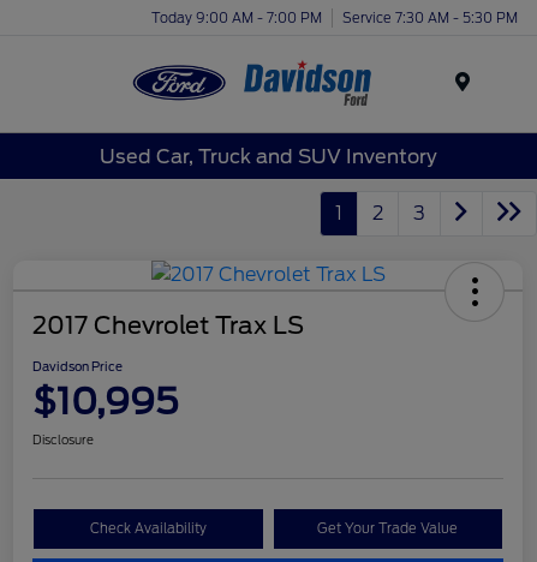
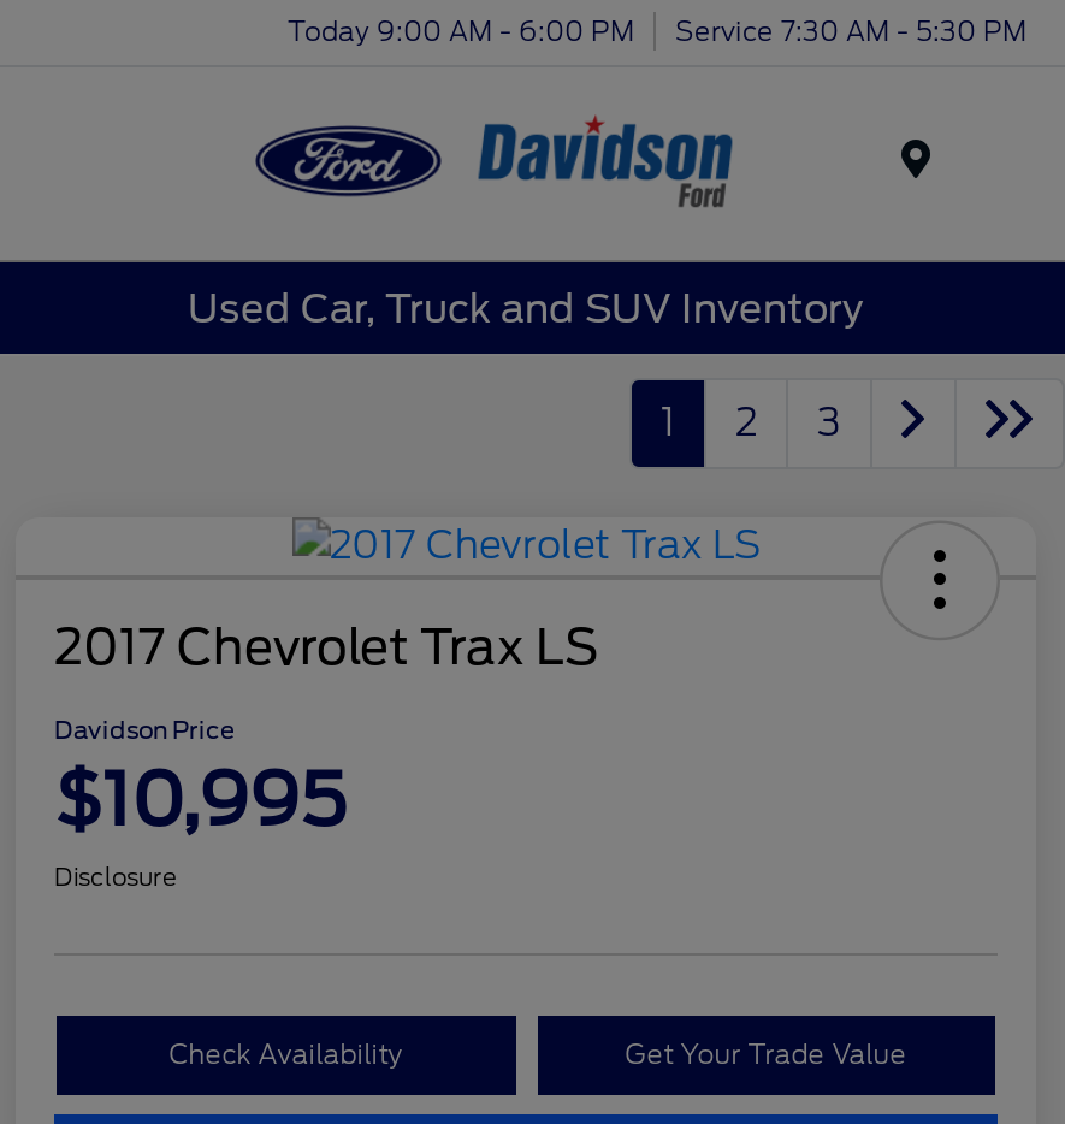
[151,9,518,26] Today 9:00 AM - 7:00 PM Service 7:30 AM - 5:30 PM -> [288,13,1026,47] Today 9:00 AM - 6:00 PM Service 7:30 AM - 5:30 PM

